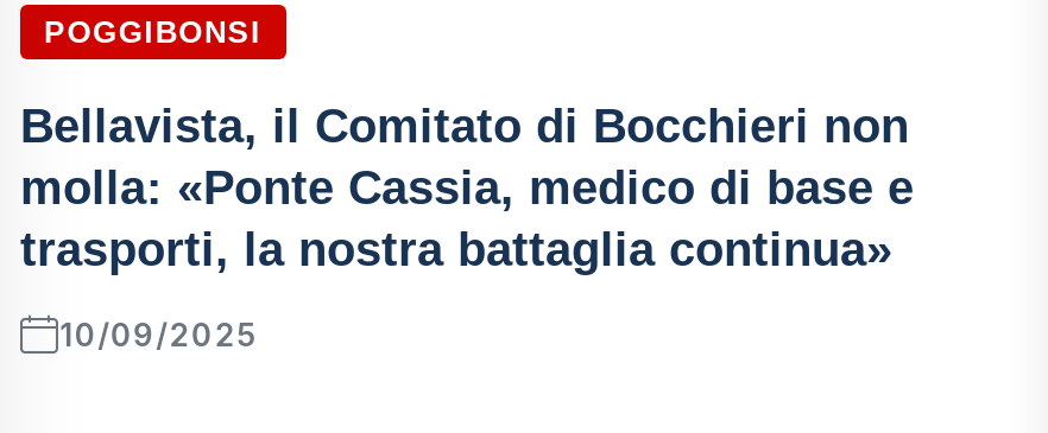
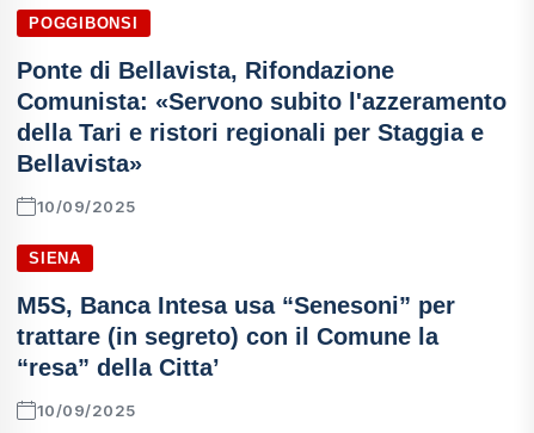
[20,101,914,276] Bellavista, il Comitato di Bocchieri non | molla: «Ponte Cassia, medico di base e | trasporti, la nostra battaglia continua» -> [17,58,507,381] Ponte di Bellavista, Rifondazione | Comunista: «Servono subito l'azzeramento | della Tari e ristori regionali per Staggia e | Bellavista» | 10/09/2025 | SIENA | M5S, Banca Intesa usa “Senesoni” per | trattare (in segreto) con il Comune la | “resa” della Citta’

